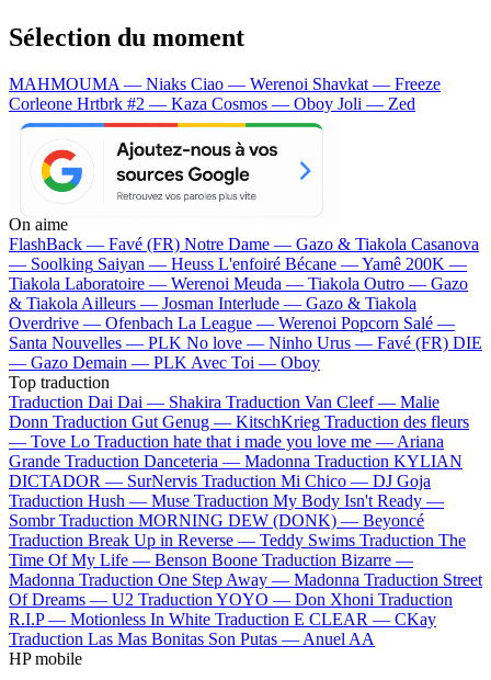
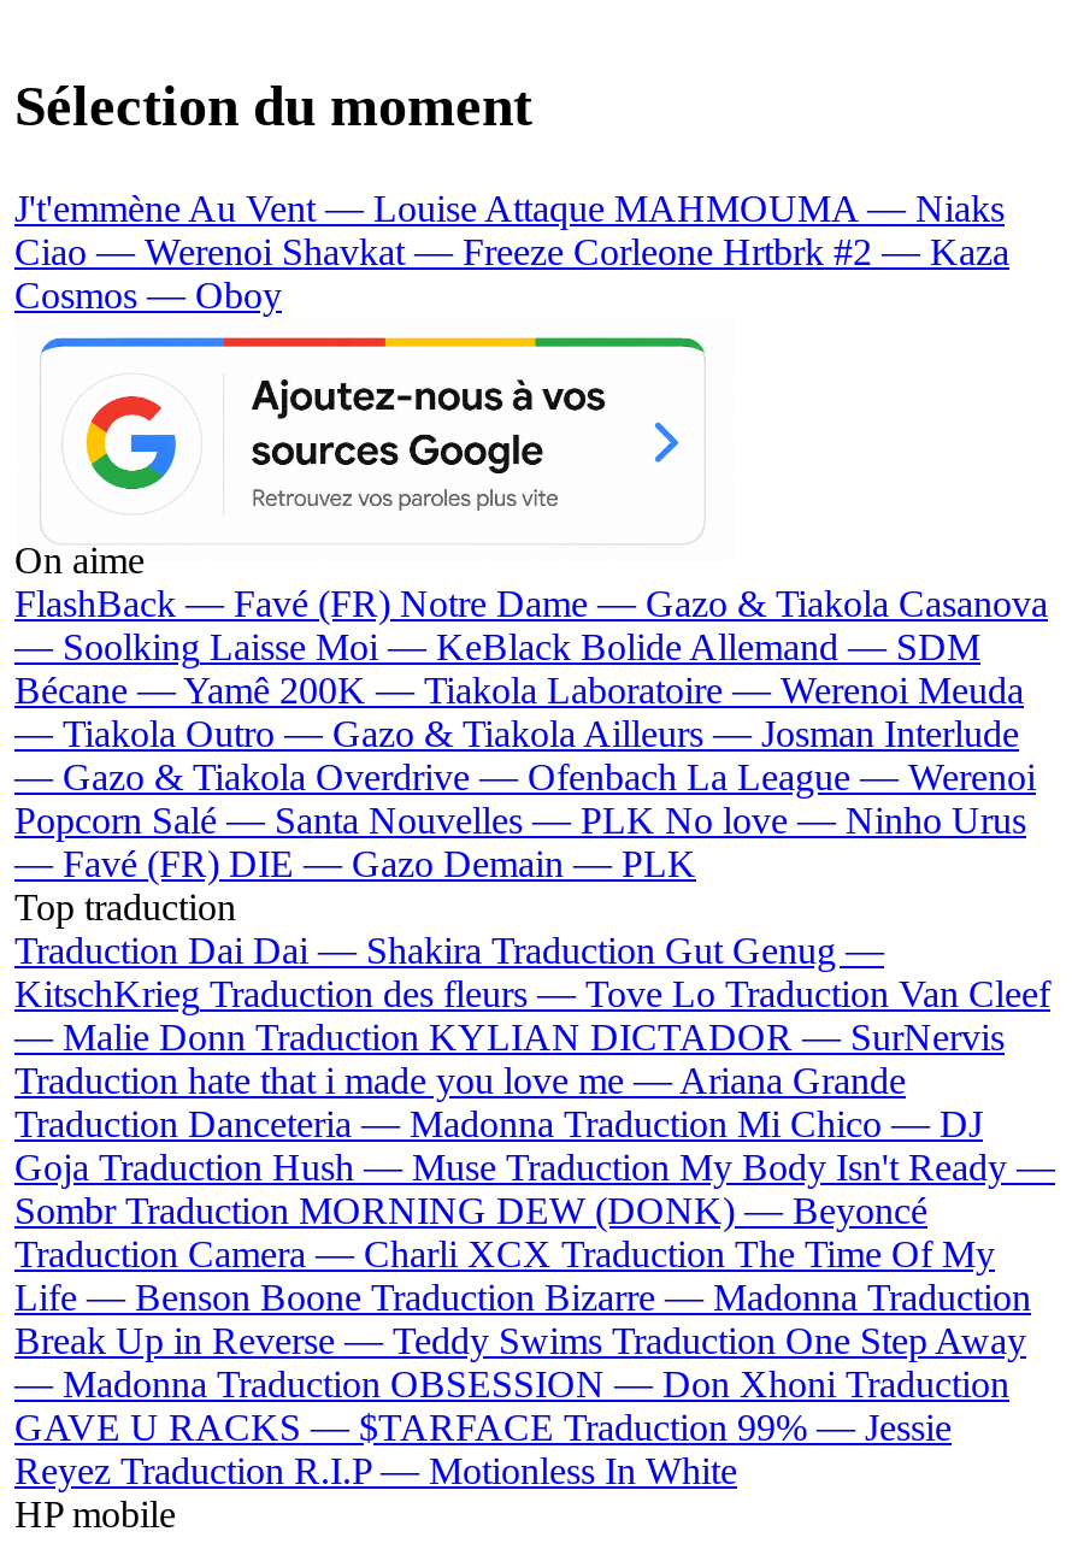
[9,74,441,112] MAHMOUMA — Niaks Ciao — Werenoi Shavkat — Freeze | Corleone Hrtbrk #2 — Kaza Cosmos — Oboy Joli — Zed -> [14,187,1009,314] J't'emmène Au Vent — Louise Attaque MAHMOUMA — Niaks | Ciao — Werenoi Shavkat — Freeze Corleone Hrtbrk #2 — Kaza | Cosmos — Oboy
[9,254,482,371] — Soolking Saiyan — Heuss L'enfoiré Bécane — Yamê 200K — | Tiakola Laboratoire — Werenoi Meuda — Tiakola Outro — Gazo | & Tiakola Ailleurs — Josman Interlude — Gazo & Tiakola | Overdrive — Ofenbach La League — Werenoi Popcorn Salé — | Santa Nouvelles — PLK No love — Ninho Urus — Favé (FR) DIE | — Gazo Demain — PLK Avec Toi — Oboy -> [14,625,1036,883] — Soolking Laisse Moi — KeBlack Bolide Allemand — SDM | Bécane — Yamê 200K — Tiakola Laboratoire — Werenoi Meuda | — Tiakola Outro — Gazo & Tiakola Ailleurs — Josman Interlude | — Gazo & Tiakola Overdrive — Ofenbach La League — Werenoi | Popcorn Salé — Santa Nouvelles — PLK No love — Ninho Urus | —Favé (FR) DIE — Gazo Demain — PLK
[9,392,469,509] Traduction Dai Dai — Shakira Traduction Van Cleef — Malie | Donn Traduction Gut Genug — KitschKrieg Traduction des fleurs | — Tove Lo Traduction hate that i made you love me — Ariana | Grande Traduction Danceteria — Madonna Traduction KYLIAN | DICTADOR — SurNervis Traduction Mi Chico — DJ Goja | Traduction Hush — Muse Traduction My Body Isn't Ready — -> [14,929,1055,1186] Traduction Dai Dai — Shakira Traduction Gut Genug — | KitschKrieg Traduction des fleurs — Tove Lo Traduction Van Cleef | — Malie Donn Traduction KYLIAN DICTADOR — SurNervis | Traduction hate that i made you love me — Ariana Grande | Traduction Danceteria — Madonna Traduction Mi Chico — DJ | Goja Traduction Hush — Muse Traduction My Body Isn't Ready —
[9,530,482,648] Traduction Break Up in Reverse — Teddy Swims Traduction The | Time Of My Life — Benson Boone Traduction Bizarre — | Madonna Traduction One Step Away — Madonna Traduction Street | Of Dreams — U2 Traduction YOYO — Don Xhoni Traduction | R.I.P — Motionless In White Traduction E CLEAR — CKay | Traduction Las Mas Bonitas Son Putas — Anuel AA -> [14,1232,1031,1490] Traduction Camera — Charli XCX Traduction The Time Of My | Life — Benson Boone Traduction Bizarre — Madonna Traduction | Break Up in Reverse — Teddy Swims Traduction One Step Away | — Madonna Traduction OBSESSION — Don Xhoni Traduction | GAVE U RACKS — $TARFACE Traduction 99% — Jessie | Reyez Traduction R.I.P — Motionless In White

